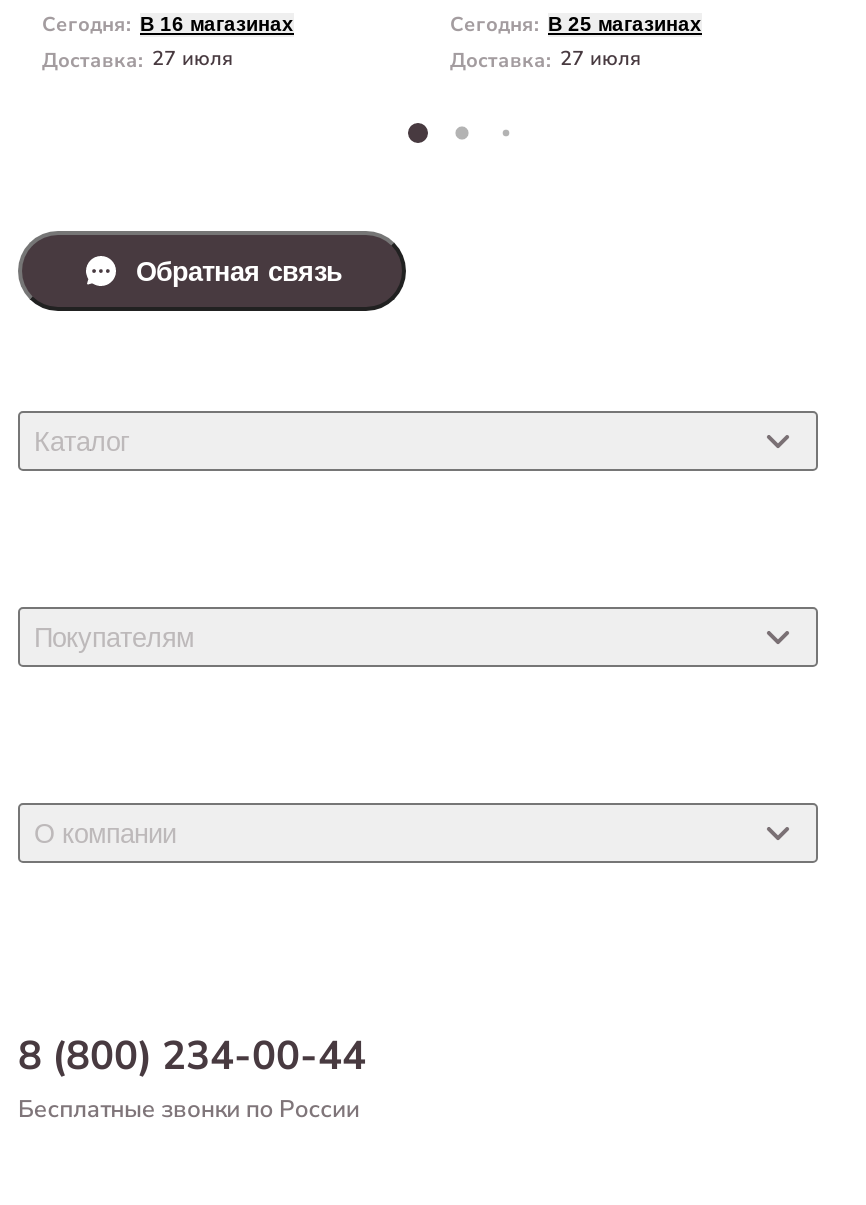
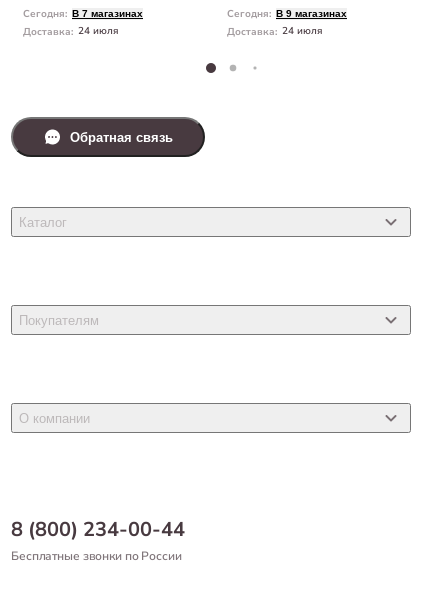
[42,11,294,39] Сегодня В 16 магазинах -> [23,7,143,21] Сегодня В 7 магазинах
[450,11,702,39] Сегодня В 25 магазинах -> [227,7,347,21] Сегодня В 9 магазинах
[42,46,232,75] Доставка 27 июля -> [23,24,118,39] Доставка 24 июля
[450,46,640,75] Доставка 27 июля -> [227,24,322,39] Доставка 24 июля

